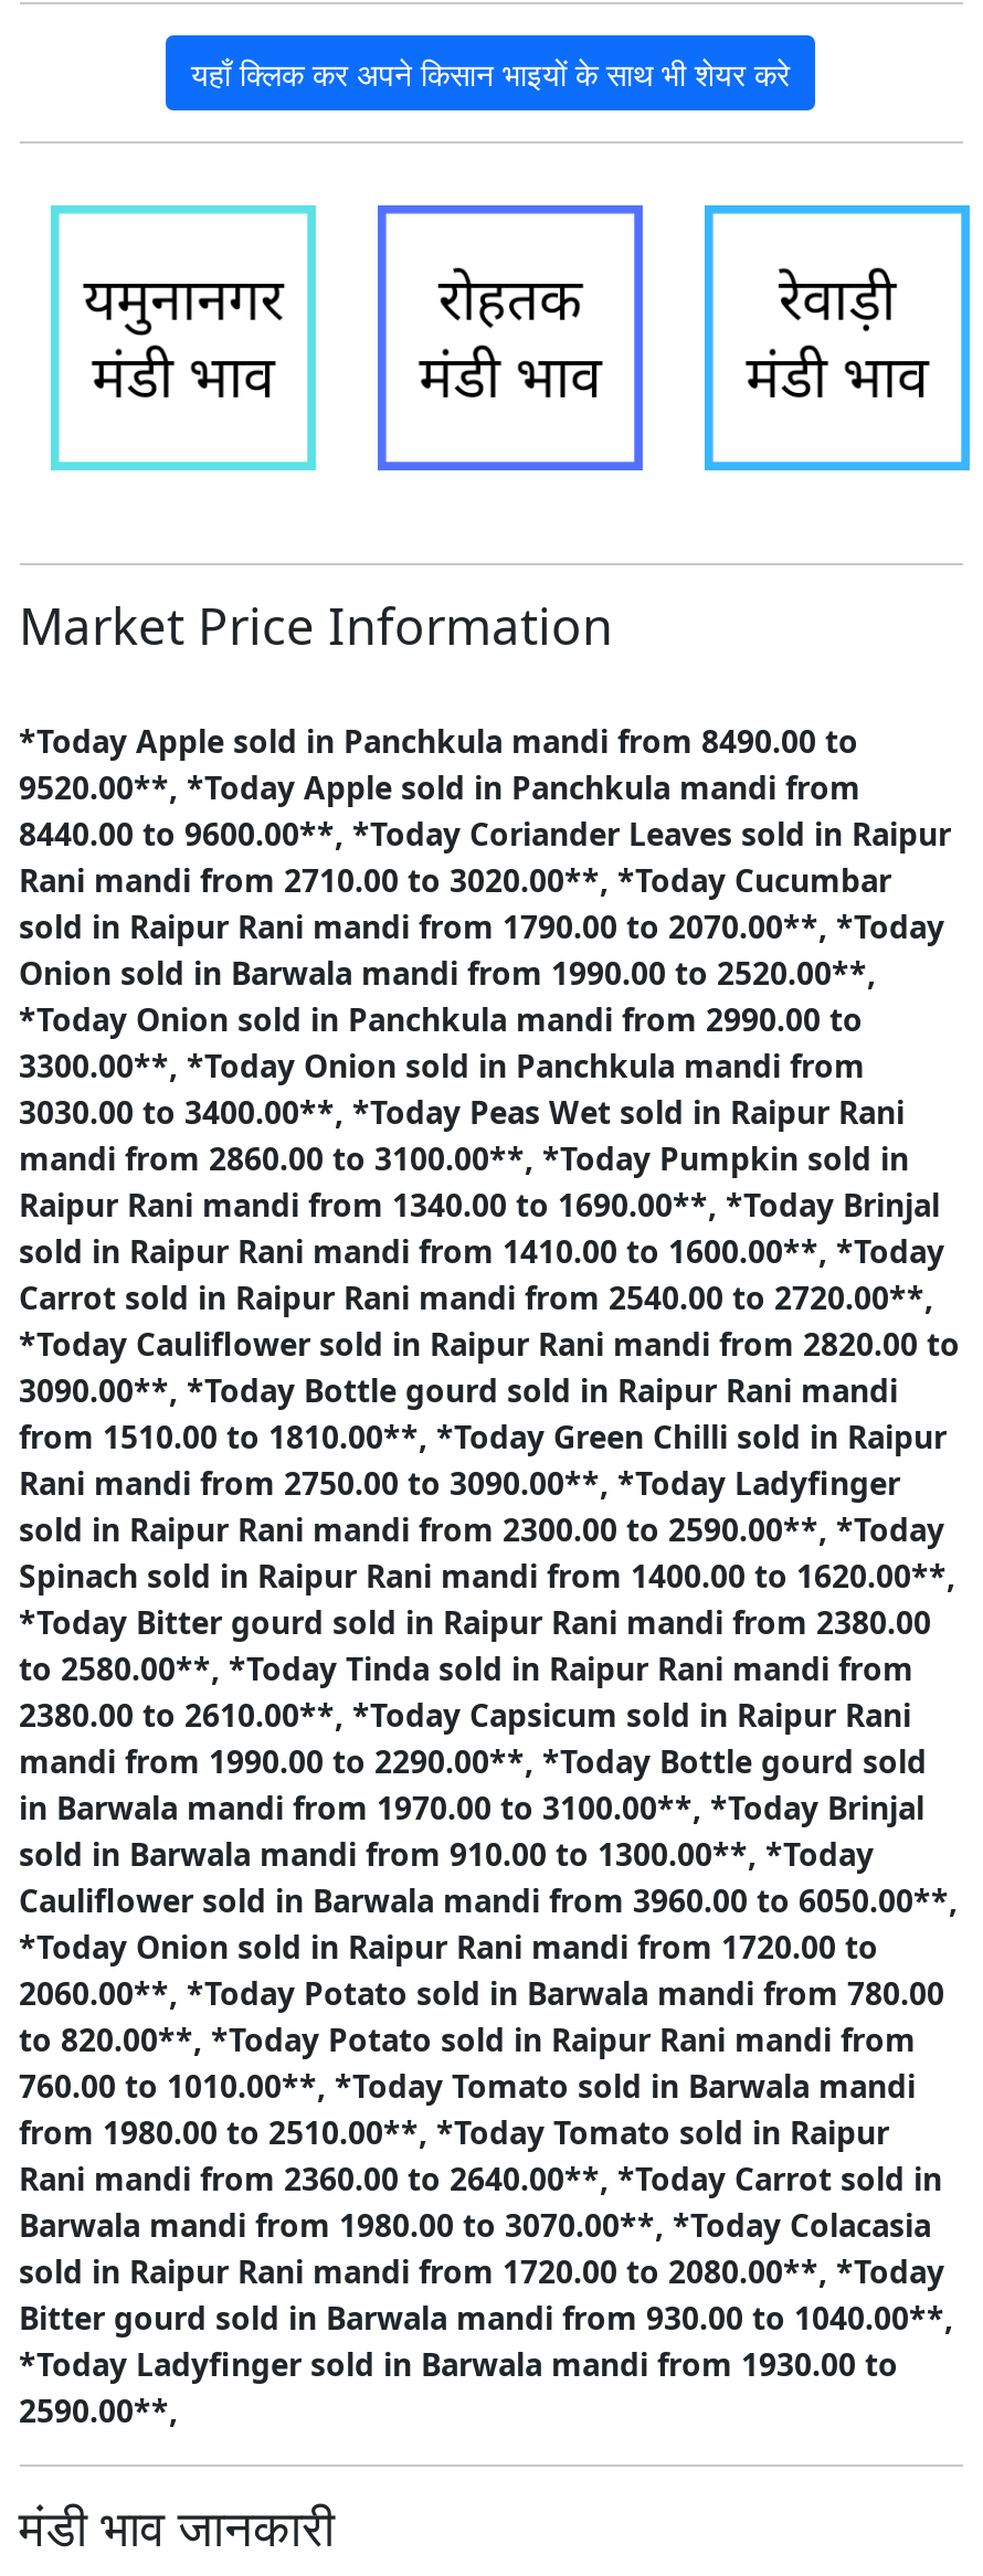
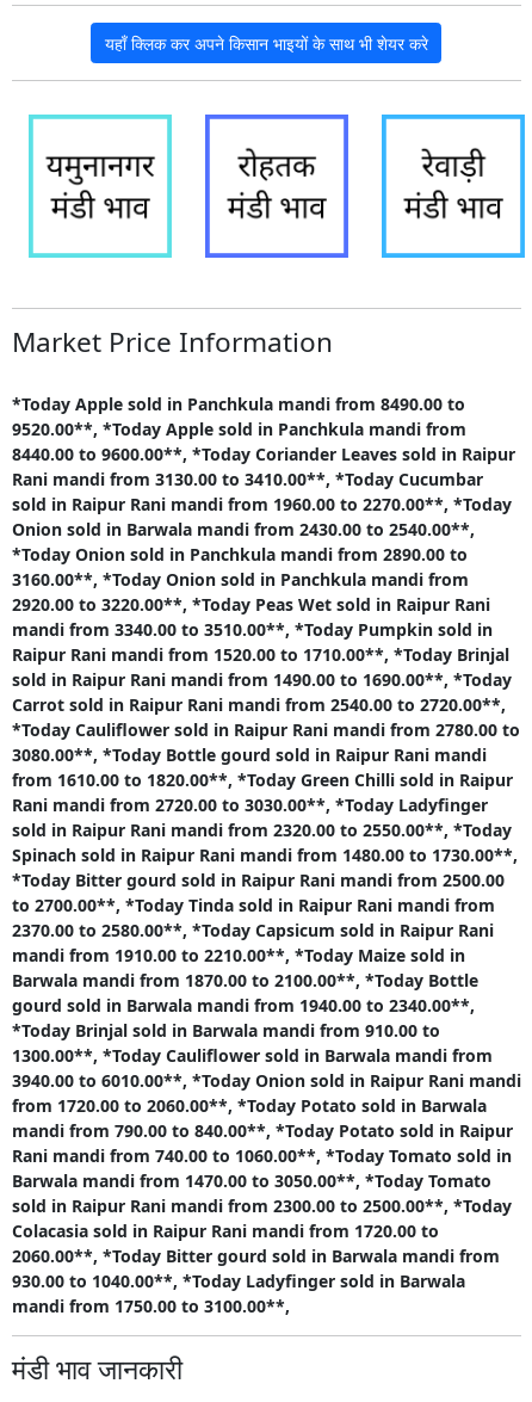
[19,859,891,901] Rani mandi from 2710.00 to 3020.00**, *Today Cucumbar -> [11,467,482,490] Rani mandi from 3130.00 to 3410.00**, *Today Cucumbar
[19,905,944,947] sold in Raipur Rani mandi from 1790.00 to 2070.00**, *Today -> [11,493,511,515] sold in Raipur Rani mandi from 1960.00 to 2270.00**, *Today
[19,951,876,993] Onion sold in Barwala mandi from 1990.00 to 2520.00**, -> [11,518,474,540] Onion sold in Barwala mandi from 2430.00 to 2540.00**,
[19,998,863,1040] *Today Onion sold in Panchkula mandi from 2990.00 to -> [11,543,467,565] *Today Onion sold in Panchkula mandi from 2890.00 to
[19,1044,865,1086] 3300.00**, *Today Onion sold in Panchkula mandi from -> [11,568,468,590] 3160.00**, *Today Onion sold in Panchkula mandi from
[19,1090,905,1132] 3030.00 to 3400.00**, *Today Peas Wet sold in Raipur Rani -> [11,593,490,615] 2920.00 to 3220.00**, *Today Peas Wet sold in Raipur Rani
[19,1137,909,1179] mandi from 2860.00 to 3100.00**, *Today Pumpkin sold in -> [11,618,492,641] mandi from 3340.00 to 3510.00**, *Today Pumpkin sold in
[19,1183,940,1225] Raipur Rani mandi from 1340.00 to 1690.00**, *Today Brinjal -> [11,643,509,666] Raipur Rani mandi from 1520.00 to 1710.00**, *Today Brinjal
[19,1230,944,1272] sold in Raipur Rani mandi from 1410.00 to 1600.00**, *Today -> [11,668,511,691] sold in Raipur Rani mandi from 1490.00 to 1690.00**, *Today
[19,1322,960,2431] *Today Cauliflower sold in Raipur Rani mandi from 2820.00 to | 3090.00**, *Today Bottle gourd sold in Raipur Rani mandi | from 1510.00 to 1810.00**, *Today Green Chilli sold in Raipur | Rani mandi from 2750.00 to 3090.00**, *Today Ladyfinger | sold in Raipur Rani mandi from 2300.00 to 2590.00**, *Today | Spinach sold in Raipur Rani mandi from 1400.00 to 1620.00**, | *Today Bitter gourd sold in Raipur Rani mandi from 2380.00 | to 2580.00**, *Today Tinda sold in Raipur Rani mandi from | 2380.00 to 2610.00**, *Today Capsicum sold in Raipur Rani | mandi from 1990.00 to 2290.00**, *Today Bottle gourd sold | in Barwala mandi from 1970.00 to 3100.00**, *Today Brinjal | sold in Barwala mandi from 910.00 to 1300.00**, *Today | Cauliflower sold in Barwala mandi from 3960.00 to 6050.00**, | *Today Onion sold in Raipur Rani mandi from 1720.00 to | 2060.00**, *Today Potato sold in Barwala mandi from 780.00 | to 820.00**, *Today Potato sold in Raipur Rani mandi from | 760.00 to 1010.00**, *Today Tomato sold in Barwala mandi | from 1980.00 to 2510.00**, *Today Tomato sold in Raipur | Rani mandi from 2360.00 to 2640.00**, *Today Carrot sold in | Barwala mandi from 1980.00 to 3070.00**, *Today Colacasia | sold in Raipur Rani mandi from 1720.00 to 2080.00**, *Today | Bitter gourd sold in Barwala mandi from 930.00 to 1040.00**, | *Today Ladyfinger sold in Barwala mandi from 1930.00 to | 2590.00**, -> [11,718,521,1317] *Today Cauliflower sold in Raipur Rani mandi from 2780.00 to | 3080.00**, *Today Bottle gourd sold in Raipur Rani mandi | from 1610.00 to 1820.00**, *Today Green Chilli sold in Raipur | Rani mandi from 2720.00 to 3030.00**, *Today Ladyfinger | sold in Raipur Rani mandi from 2320.00 to 2550.00**, *Today | Spinach sold in Raipur Rani mandi from 1480.00 to 1730.00**, | *Today Bitter gourd sold in Raipur Rani mandi from 2500.00 | to 2700.00**, *Today Tinda sold in Raipur Rani mandi from | 2370.00 to 2580.00**, *Today Capsicum sold in Raipur Rani | mandi from 1910.00 to 2210.00**, *Today Maize sold in | Barwala mandi from 1870.00 to 2100.00**, *Today Bottle | gourd sold in Barwala mandi from 1940.00 to 2340.00**, | *Today Brinjal sold in Barwala mandi from 910.00 to | 1300.00**, *Today Cauliflower sold in Barwala mandi from | 3940.00 to 6010.00**, *Today Onion sold in Raipur Rani mandi | from 1720.00 to 2060.00**, *Today Potato sold in Barwala | mandi from 790.00 to 840.00**, *Today Potato sold in Raipur | Rani mandi from 740.00 to 1060.00**, *Today Tomato sold in | Barwala mandi from 1470.00 to 3050.00**, *Today Tomato | sold in Raipur Rani mandi from 2300.00 to 2500.00**, *Today | Colacasia sold in Raipur Rani mandi from 1720.00 to | 2060.00**, *Today Bitter gourd sold in Barwala mandi from | 930.00 to 1040.00**, *Today Ladyfinger sold in Barwala | mandi from 1750.00 to 3100.00**,

